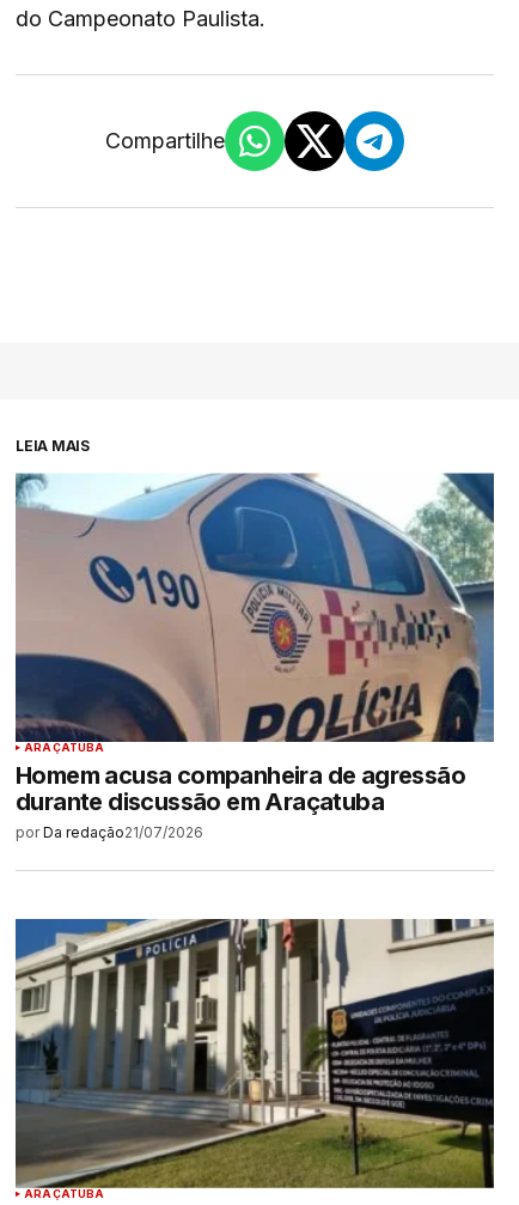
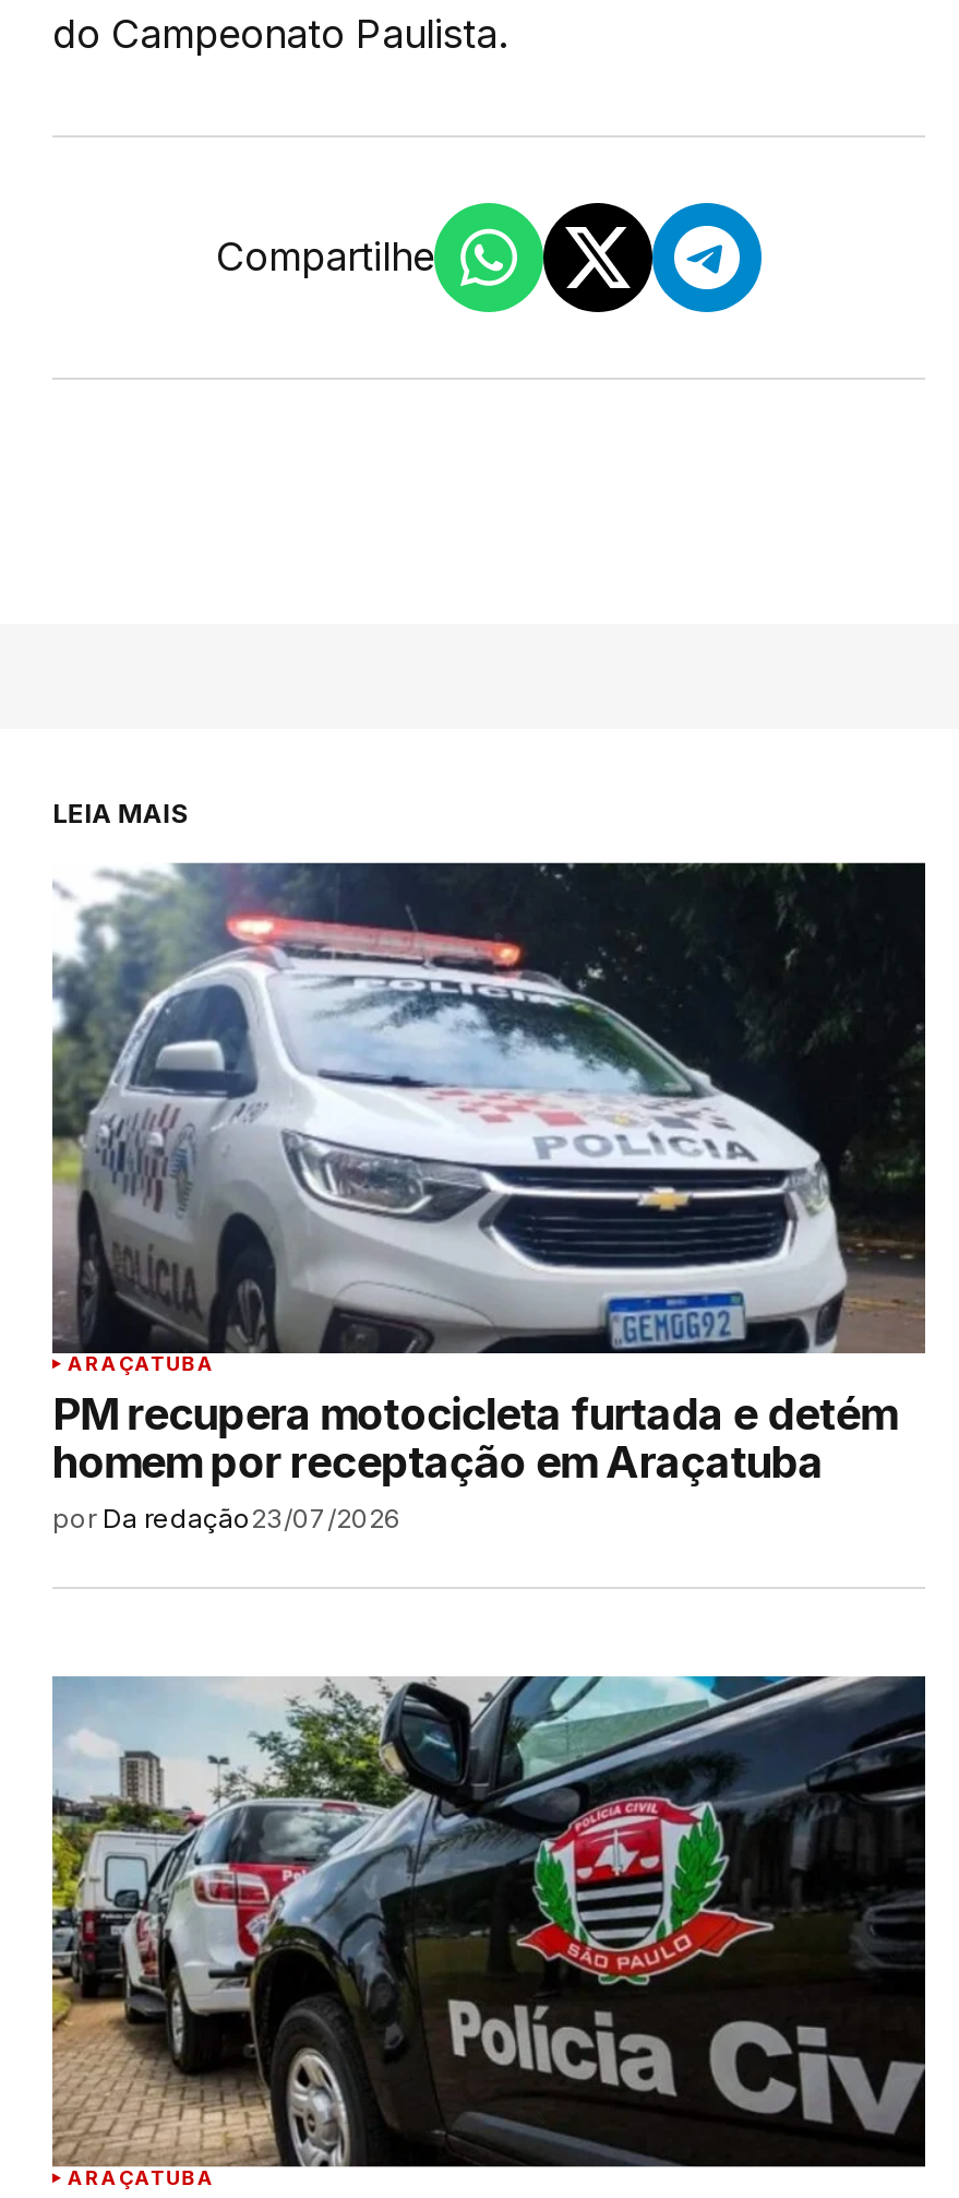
[14,473,495,842] [image] | Homem acusa companheira de agressão | durante discussão em Araçatuba | por Da redação21/07/2026 -> [52,860,927,1535] [image] | PM recupera motocicleta furtada e detém | homem por receptação em Araçatuba | por Da redação23/07/2026
[14,918,495,1188] [image] -> [50,1674,927,2167] [image]

